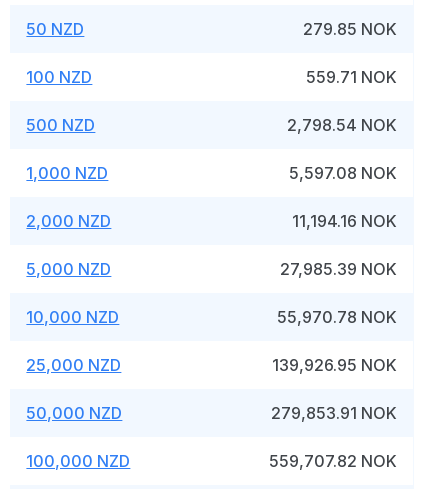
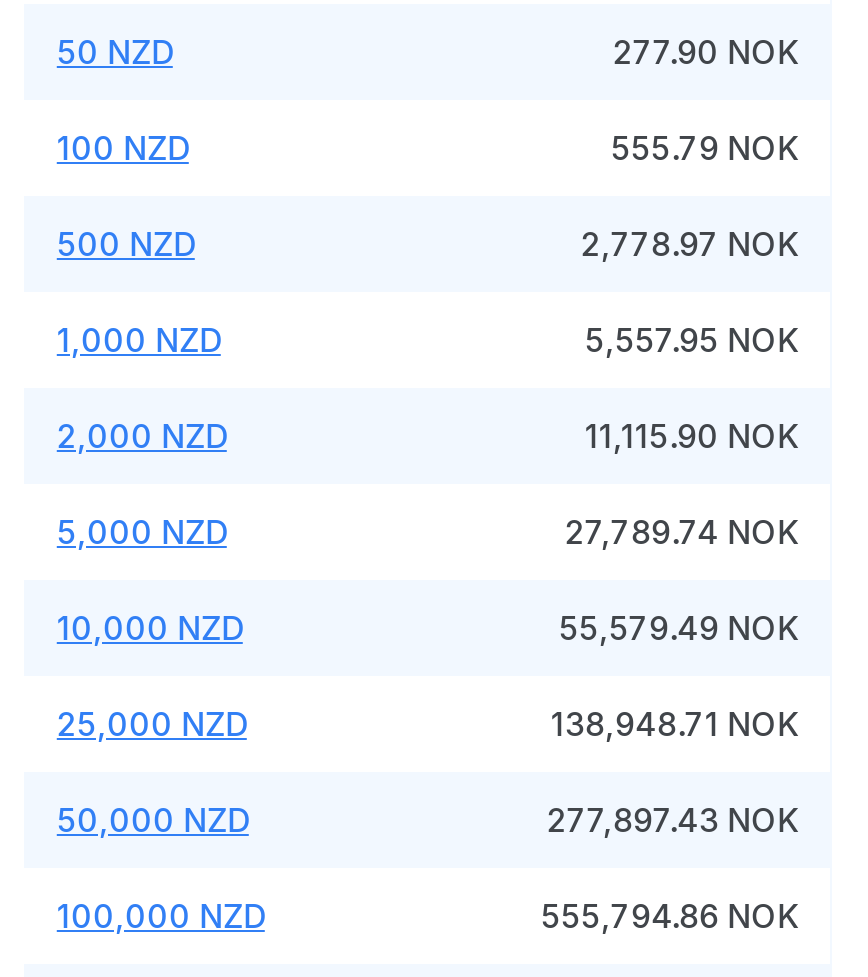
[303,19,397,39] 279.85 NOK -> [613,32,799,72] 277.90 NOK
[306,67,397,87] 559.71 NOK -> [611,128,799,168] 555.79 NOK
[287,115,397,135] 2,798.54 NOK -> [581,224,799,264] 2,778.97 NOK
[289,163,397,183] 5,597.08 NOK -> [585,320,799,360] 5,557.95 NOK
[292,211,397,231] 11,194.16 NOK -> [585,416,799,456] 11,115.90 NOK
[280,259,397,279] 27,985.39 NOK -> [565,512,799,552] 27,789.74 NOK
[277,307,397,327] 55,970.78 NOK -> [559,608,799,648] 55,579.49 NOK
[272,355,397,375] 139,926.95 NOK -> [551,704,799,744] 138,948.71 NOK
[271,403,397,423] 279,853.91 NOK -> [547,800,799,840] 277,897.43 NOK
[269,451,397,471] 559,707.82 NOK -> [541,896,799,936] 555,794.86 NOK

